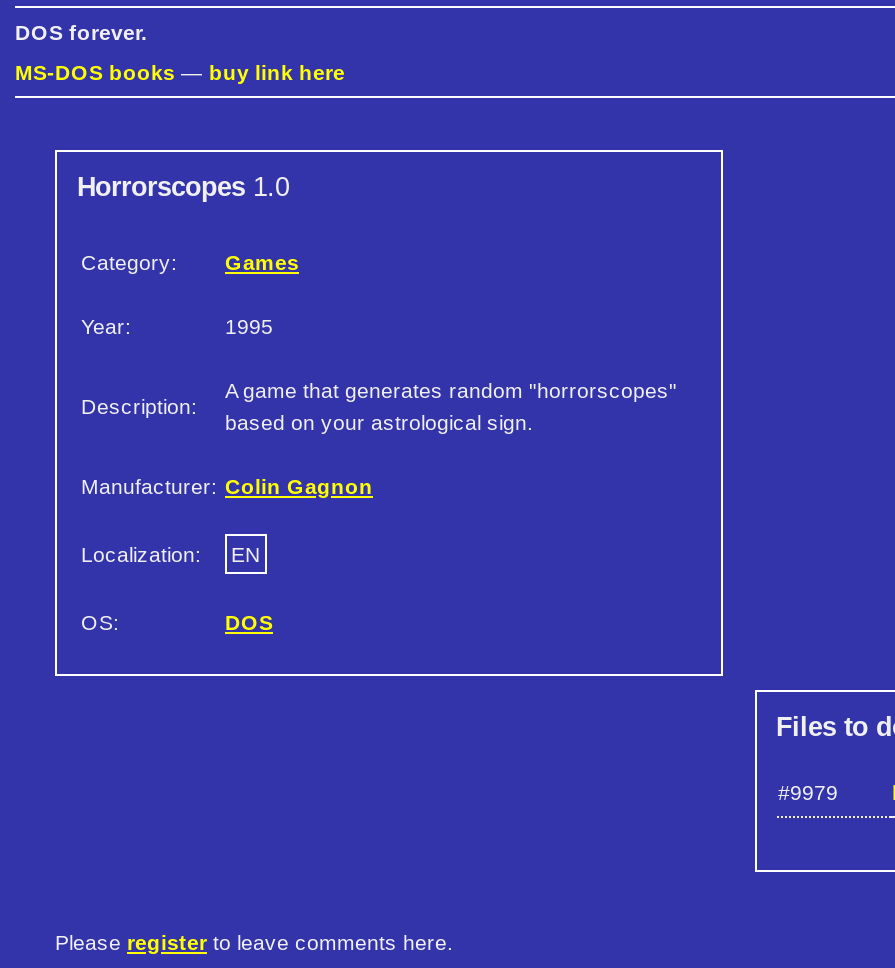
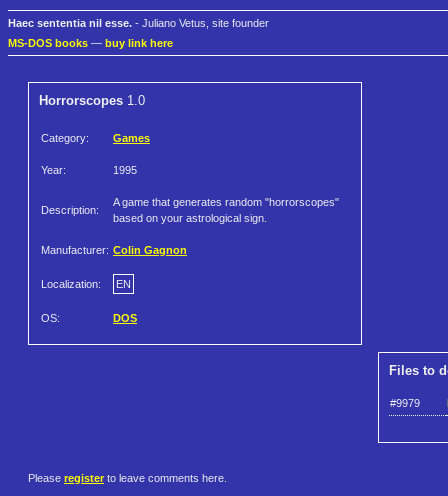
[15,20,147,44] DOS forever. -> [8,17,269,29] Haec sententia nil esse. - Juliano Vetus, site founder

